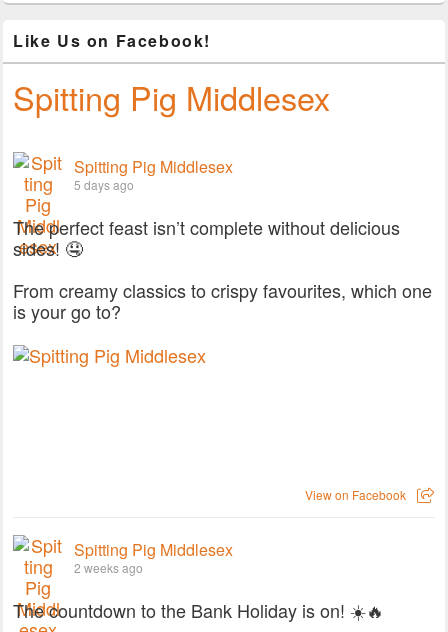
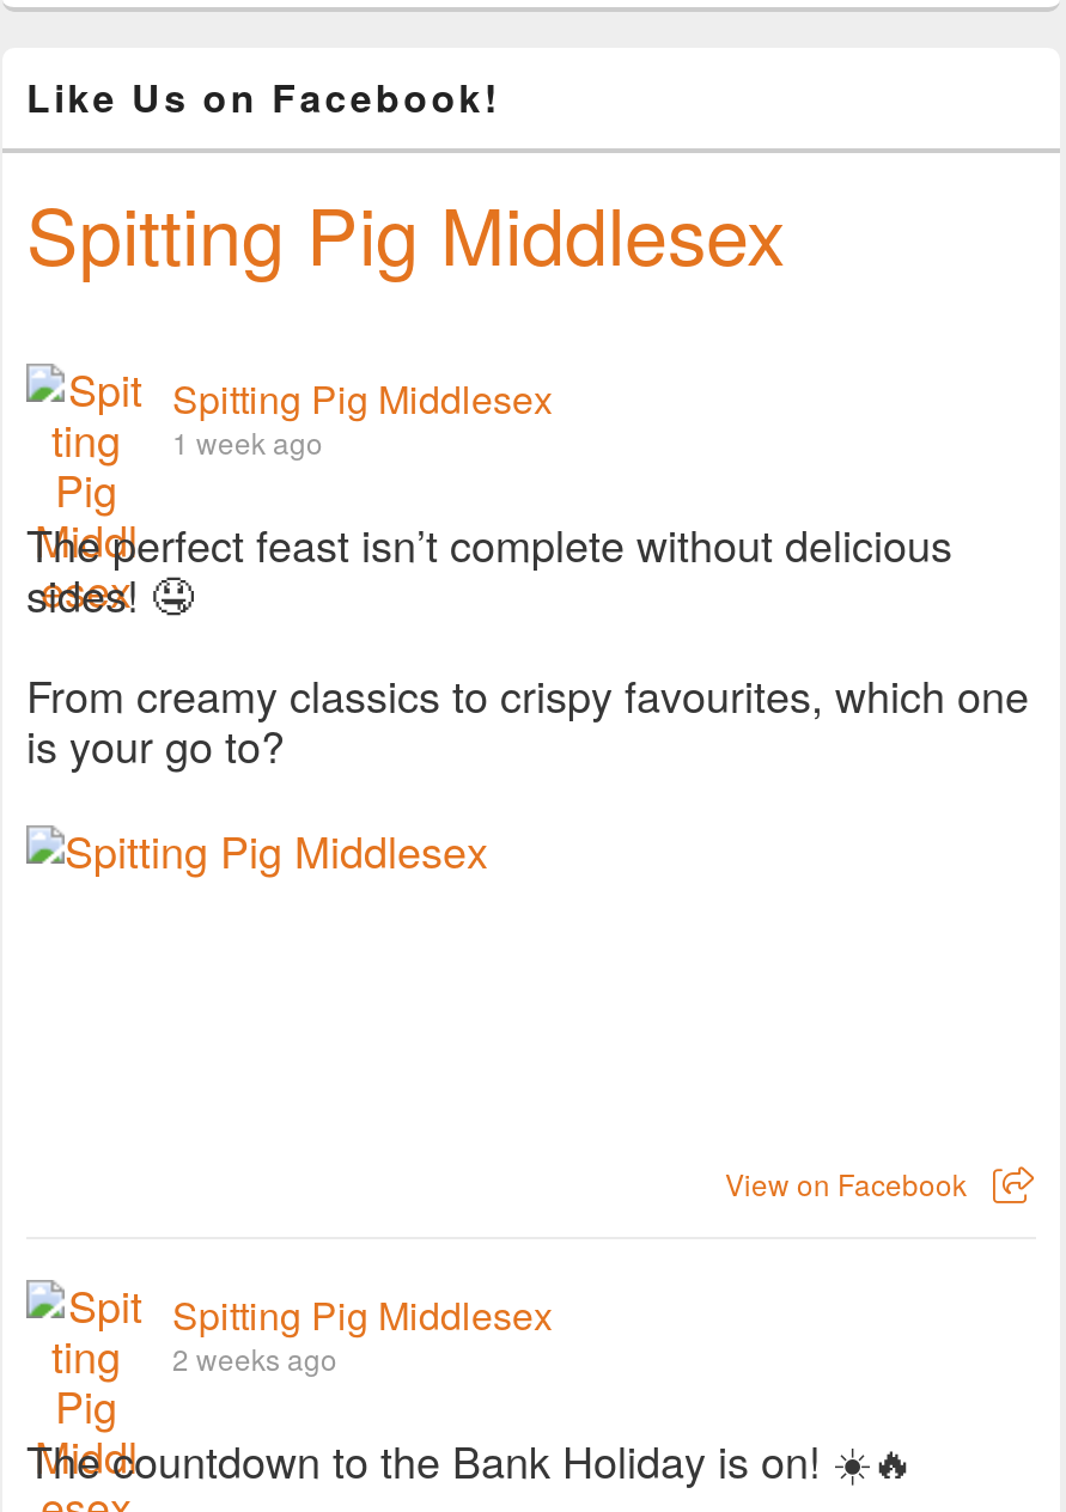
[74,176,134,193] 5 days ago -> [172,422,323,462] 1 week ago

